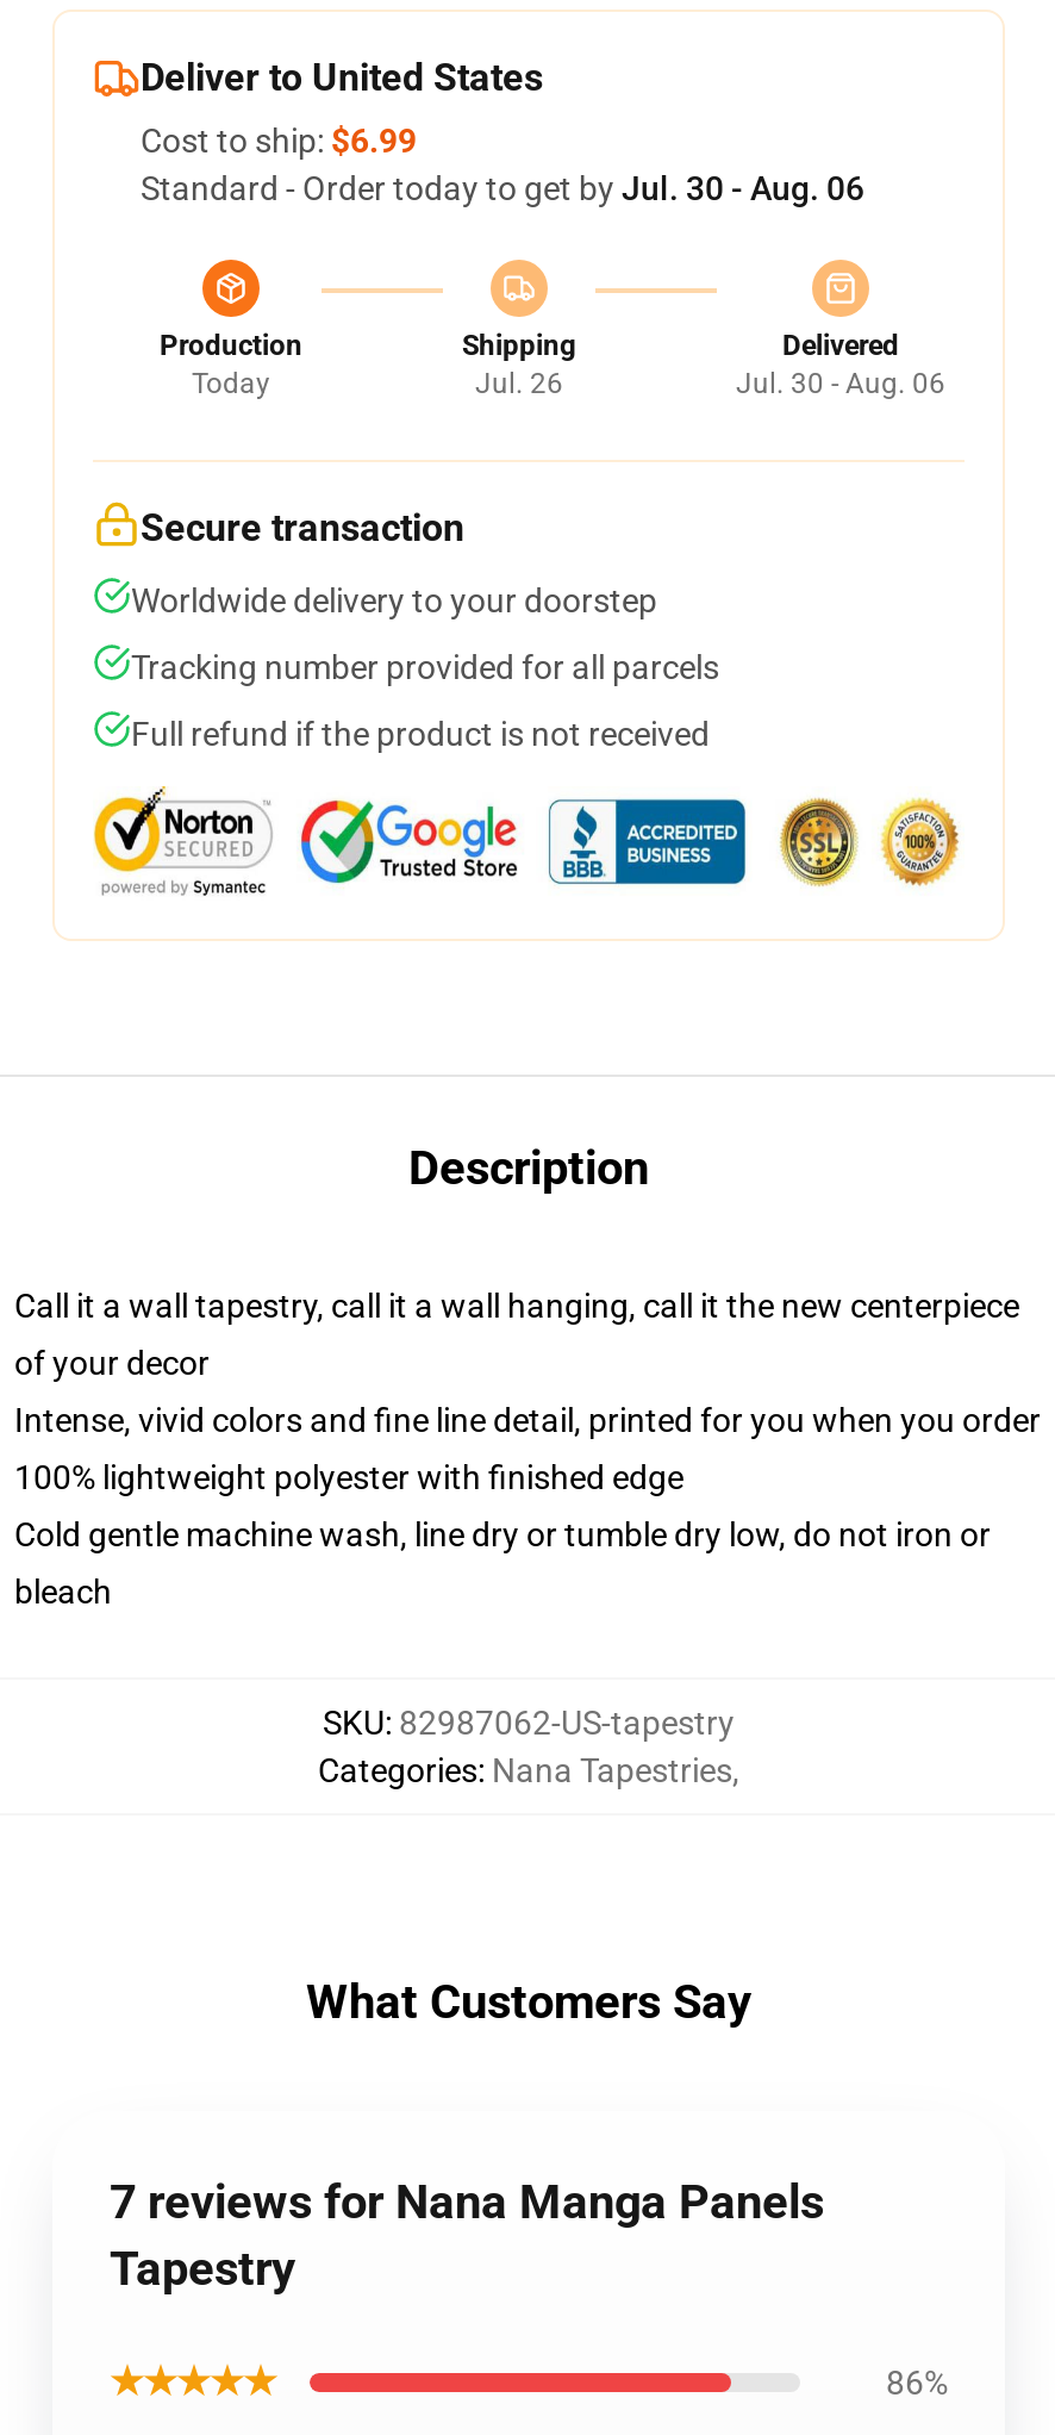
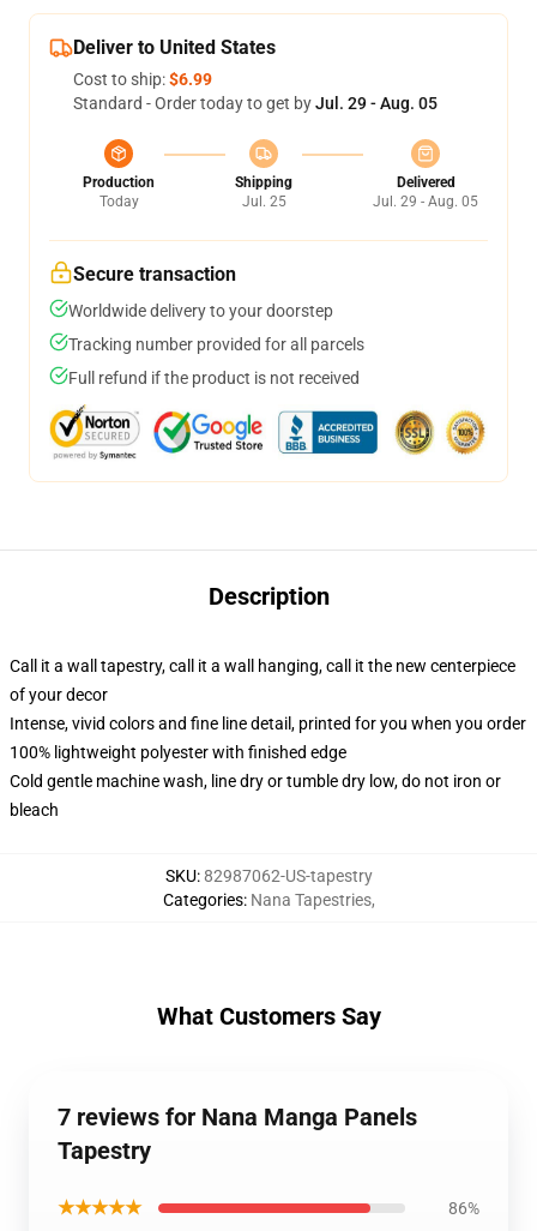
[141,169,864,207] Standard - Order today to get by Jul. 30 - Aug. 06 -> [73,94,438,113] Standard - Order today to get by Jul. 29 - Aug. 05
[475,367,563,400] Jul. 26 -> [242,193,286,210] Jul. 25
[736,367,945,400] Jul. 30 - Aug. 06 -> [373,193,478,210] Jul. 29 - Aug. 05

